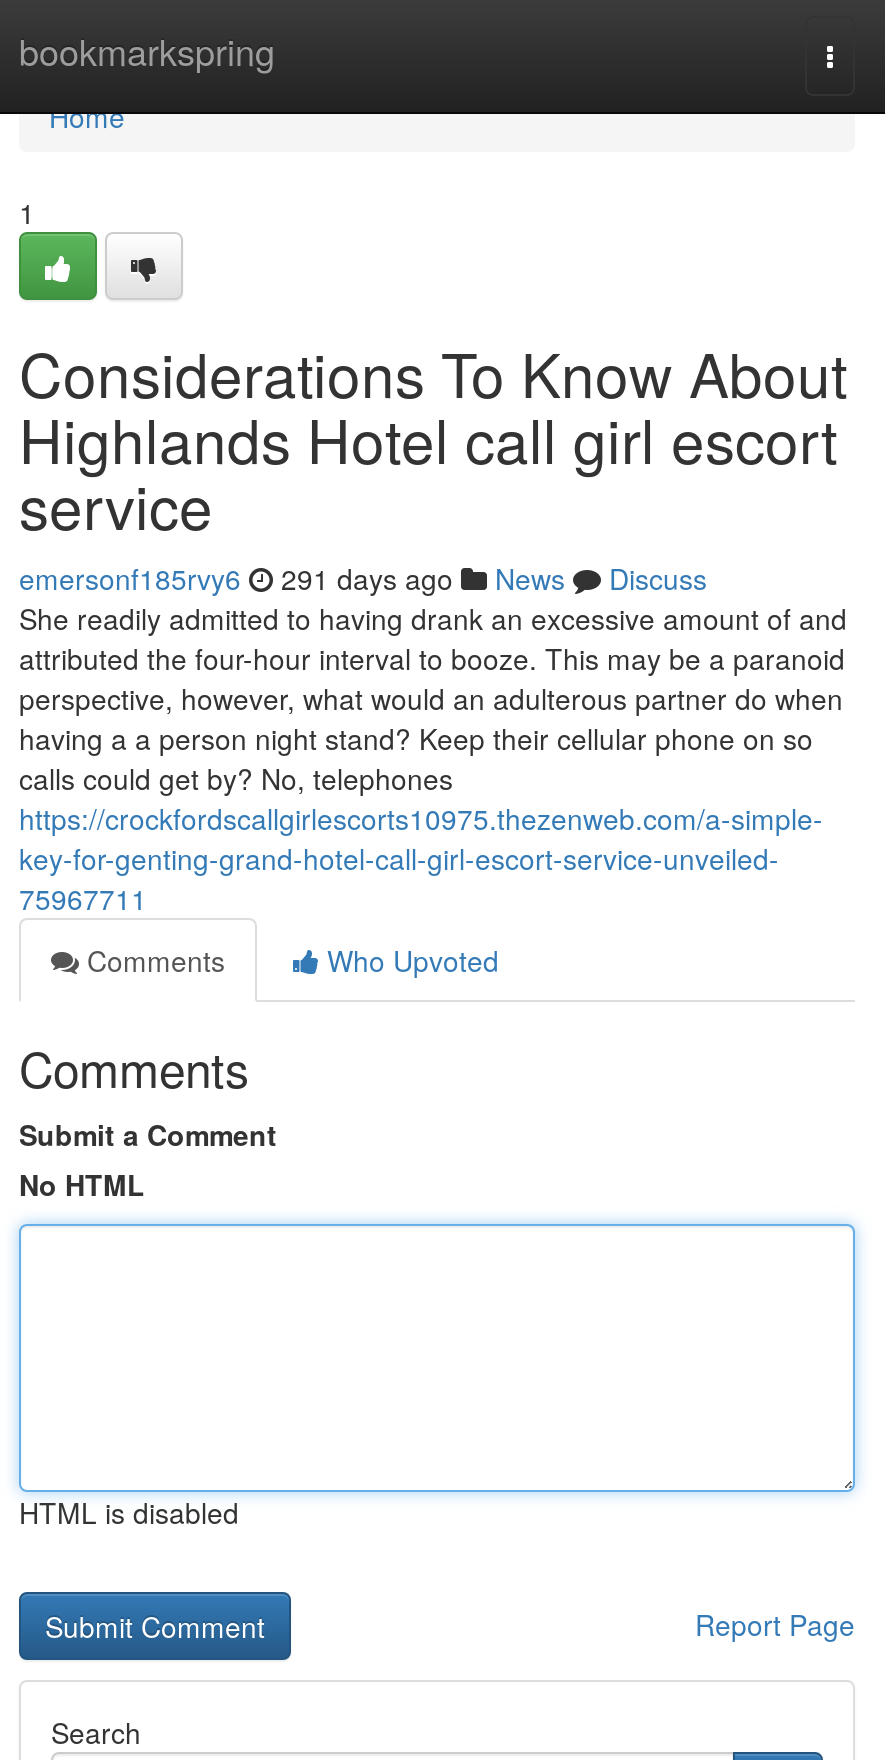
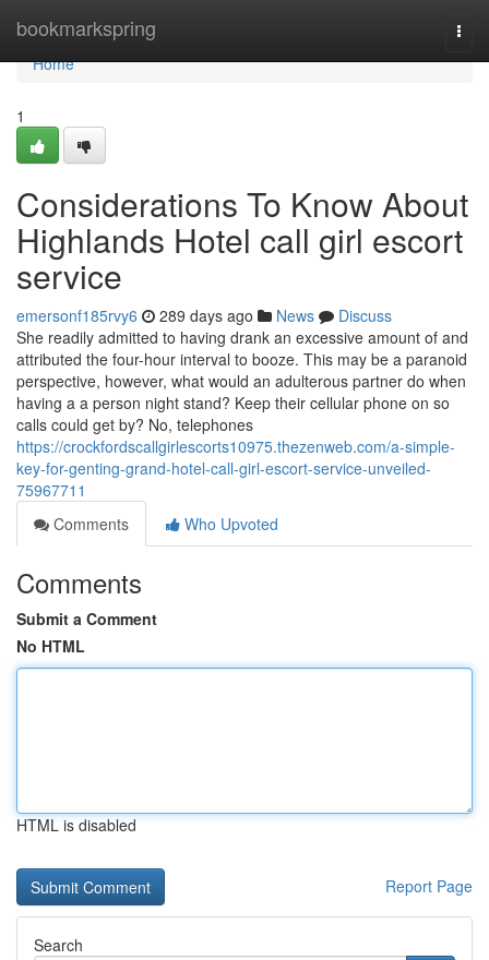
[19,558,707,598] emersonf185rvy6 291 days ago News Discuss -> [16,304,392,326] emersonf185rvy6 289 days ago News Discuss

